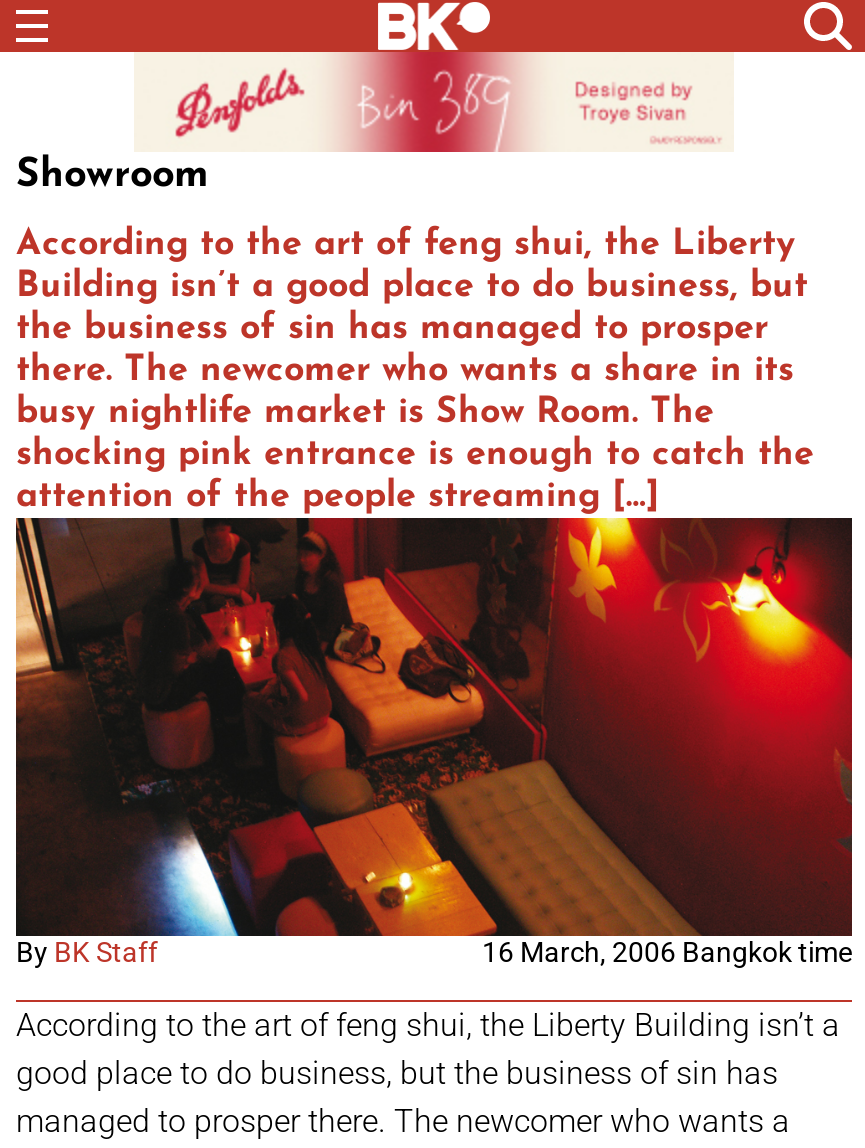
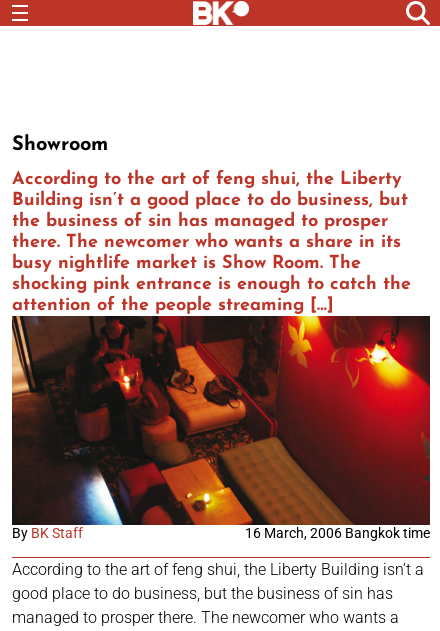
[168,50,726,154] [image] -> none

